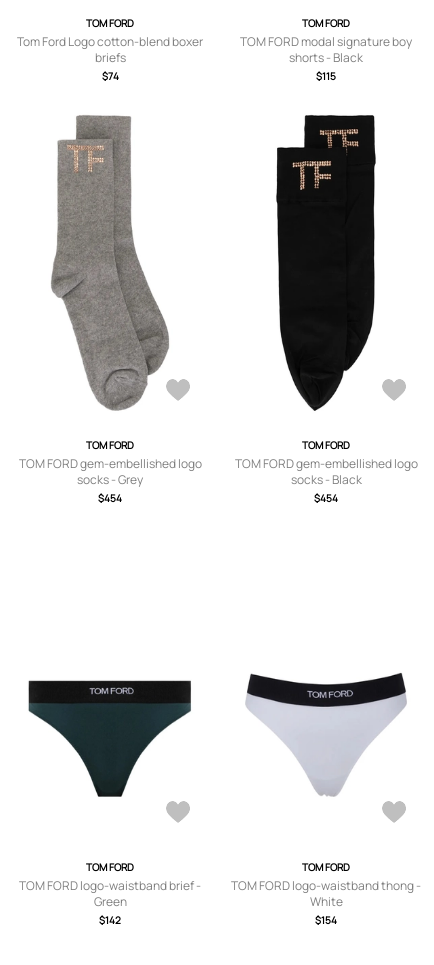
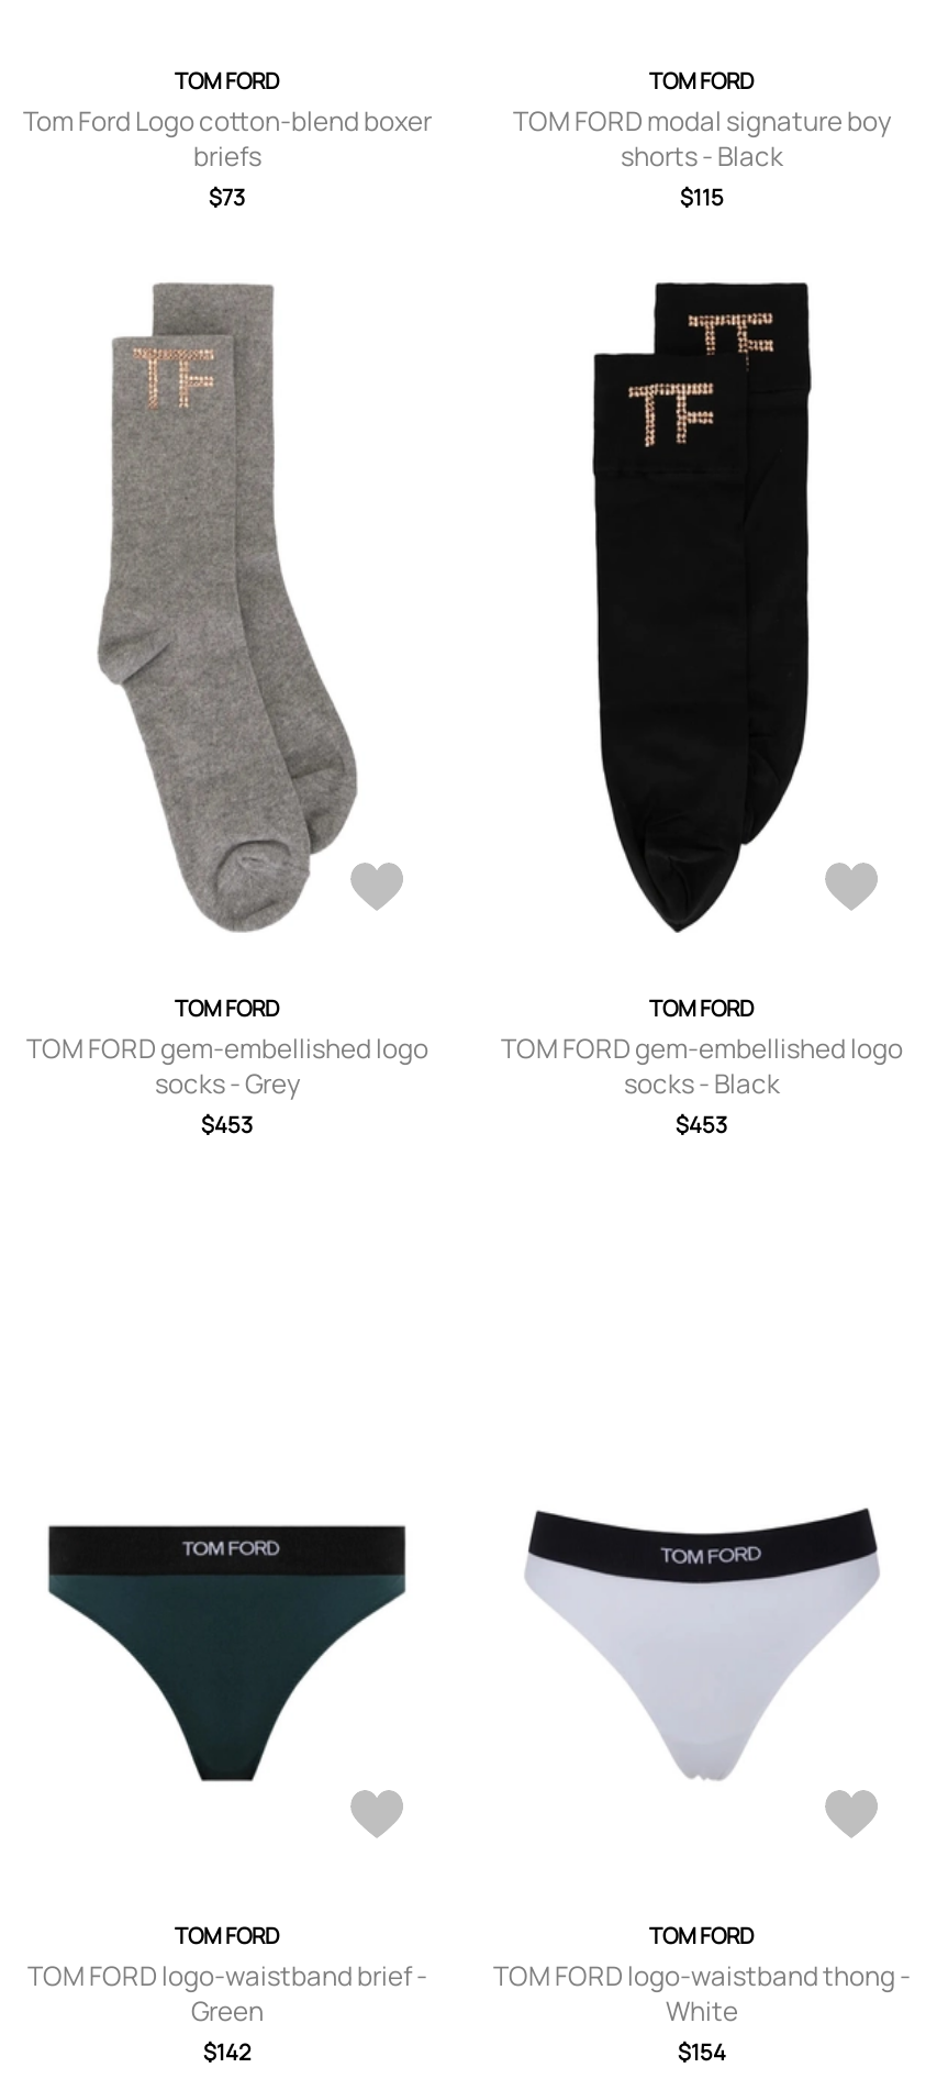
[101,69,118,83] $74 -> [209,181,246,212] $73
[98,491,122,505] $454 -> [201,1109,254,1140] $453
[314,491,338,505] $454 -> [676,1109,728,1140] $453

